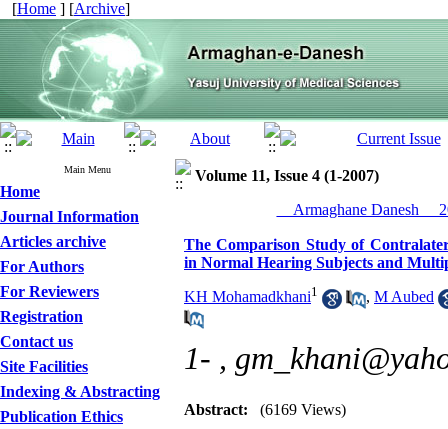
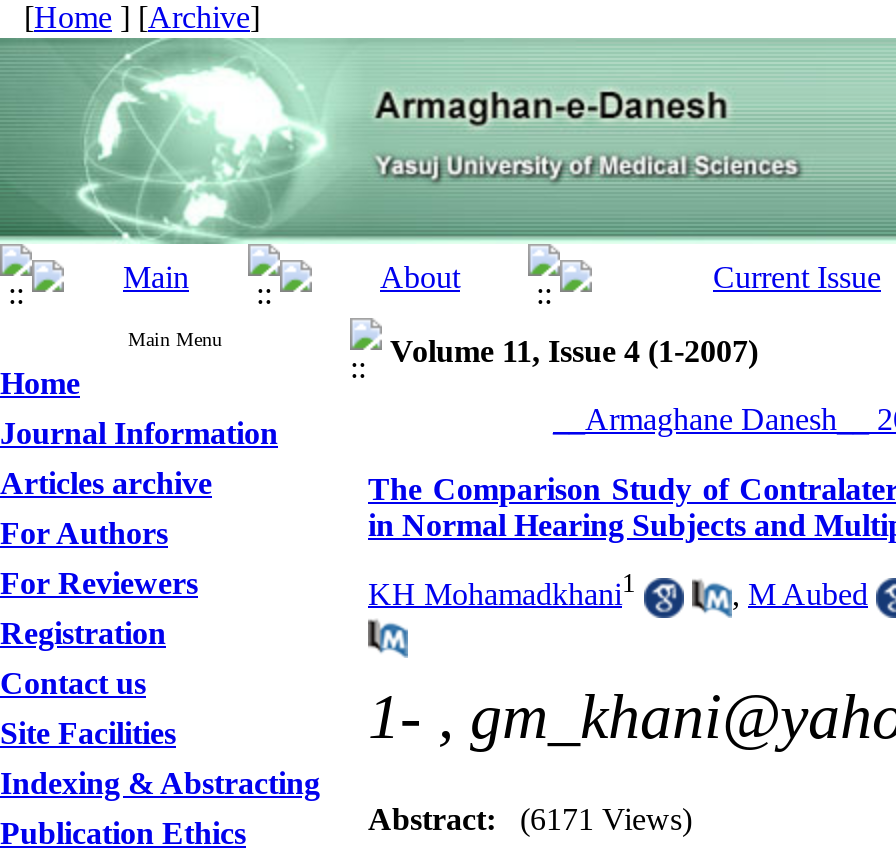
[184,401,346,418] Abstract: (6169 Views) -> [368,802,692,836] Abstract: (6171 Views)

